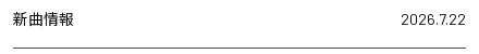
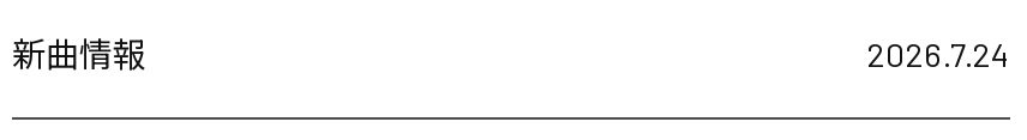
[401,10,466,29] 2026.7.22 -> [866,34,1010,75] 2026.7.24

